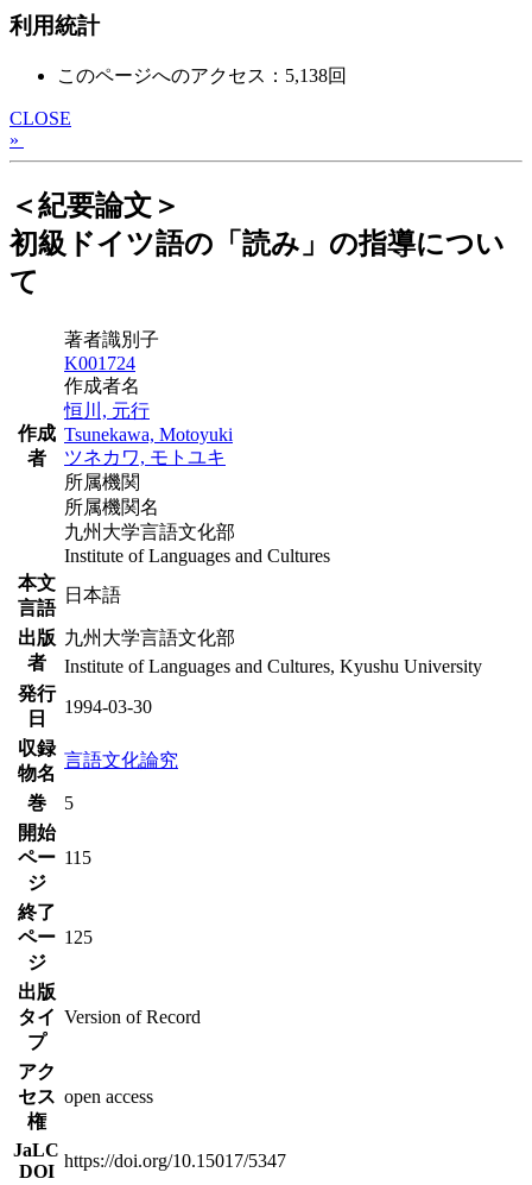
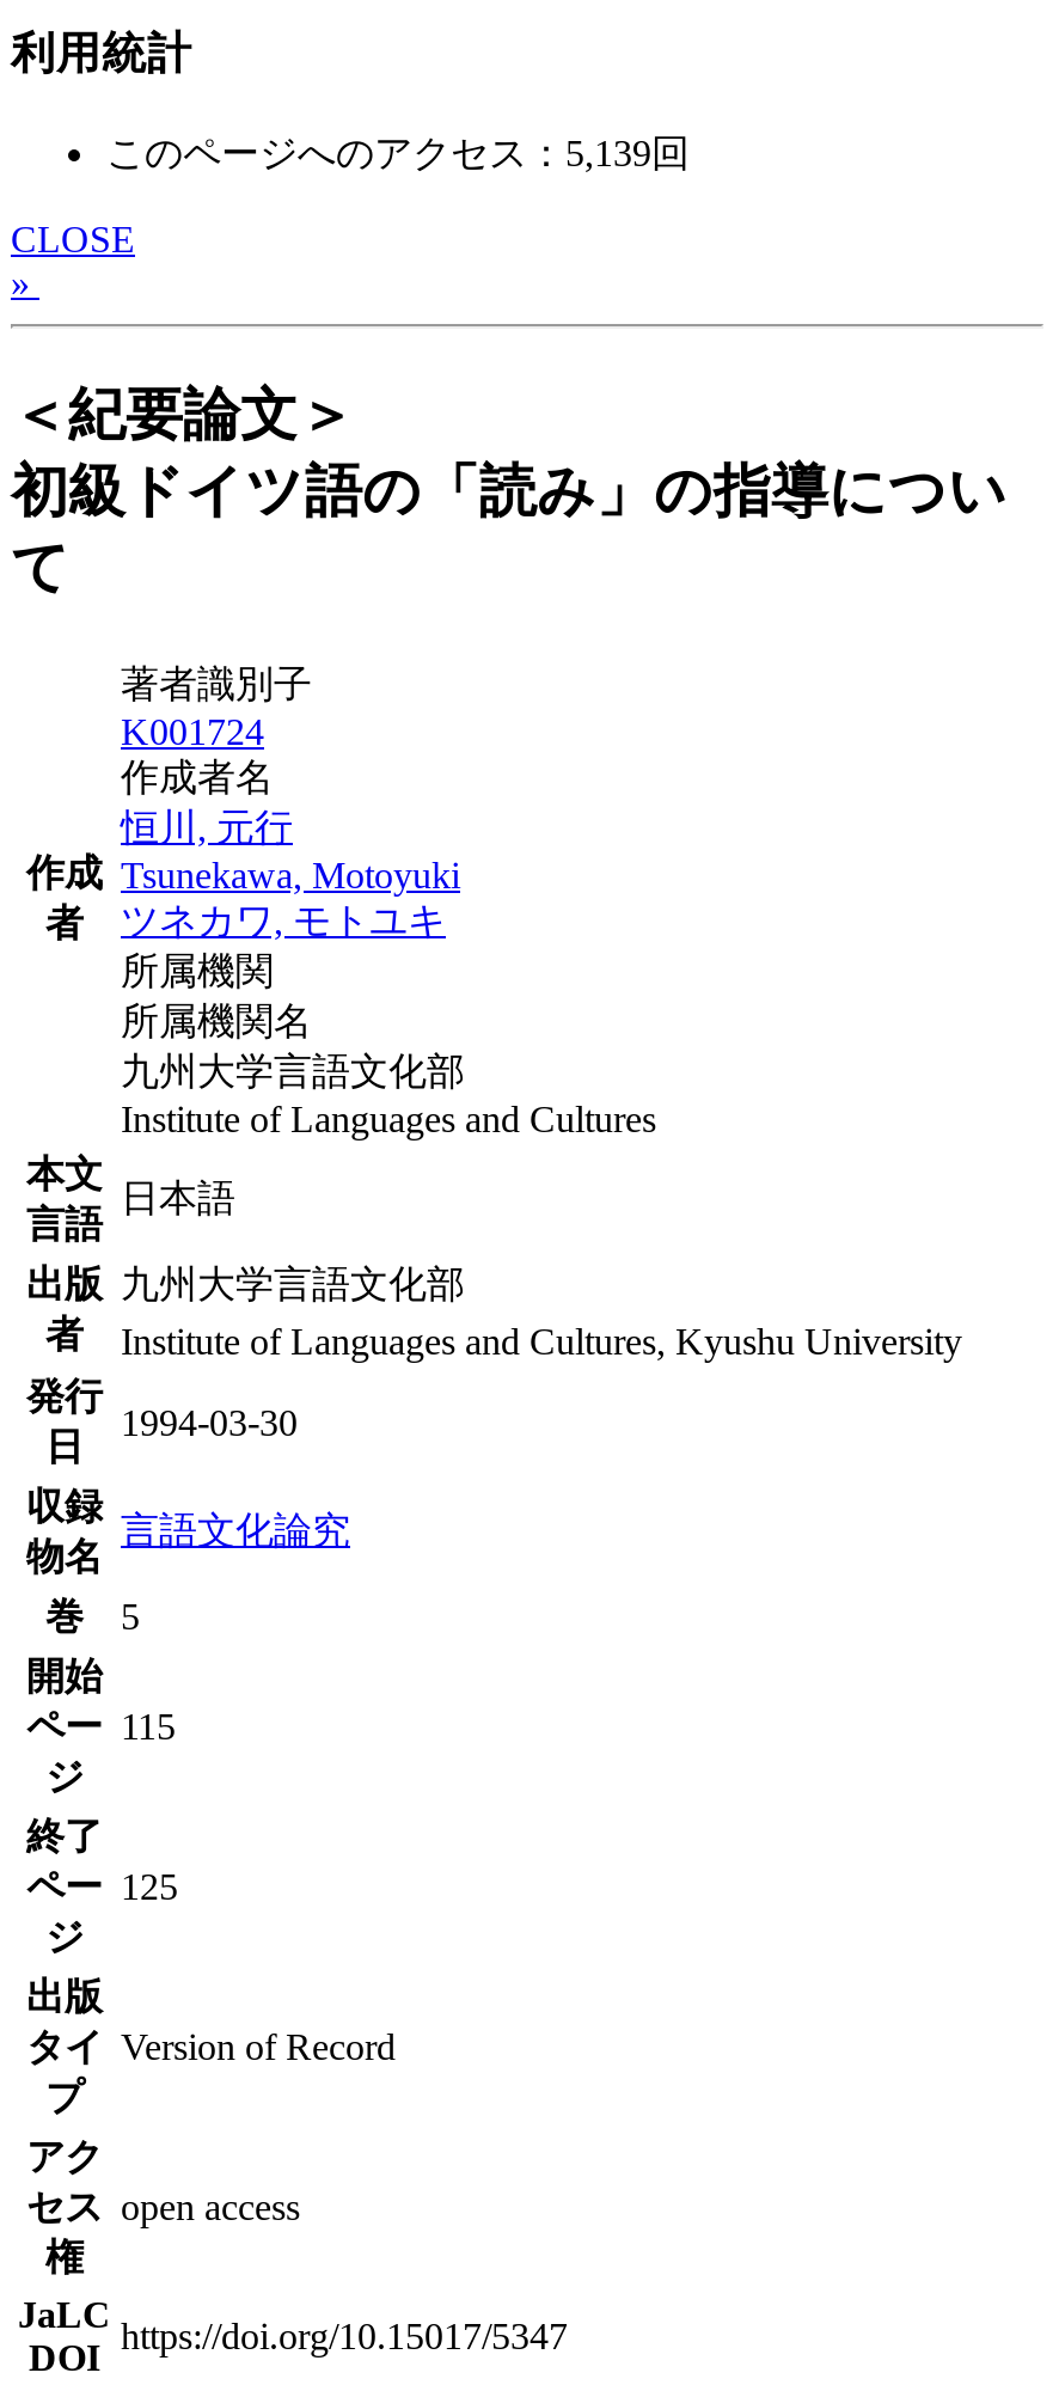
[57,65,347,85] このページへのアクセス：5,138回 -> [106,132,690,173] このページへのアクセス：5,139回

